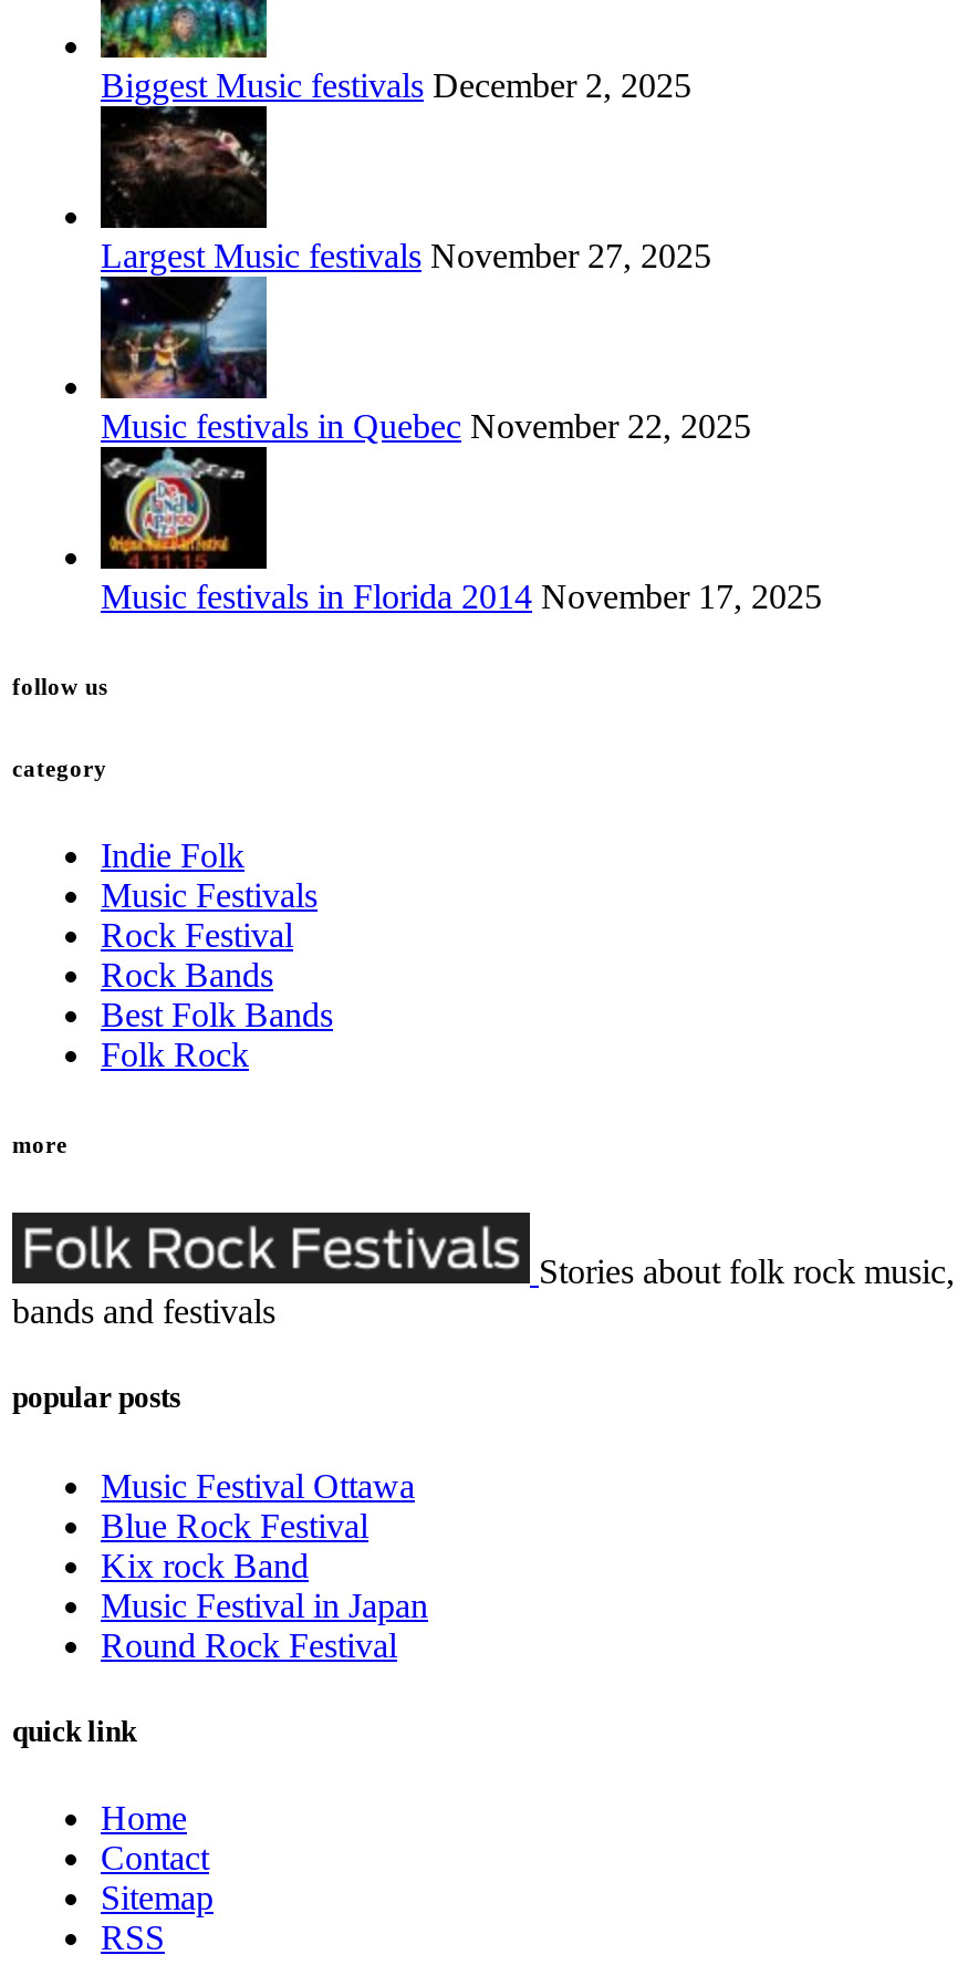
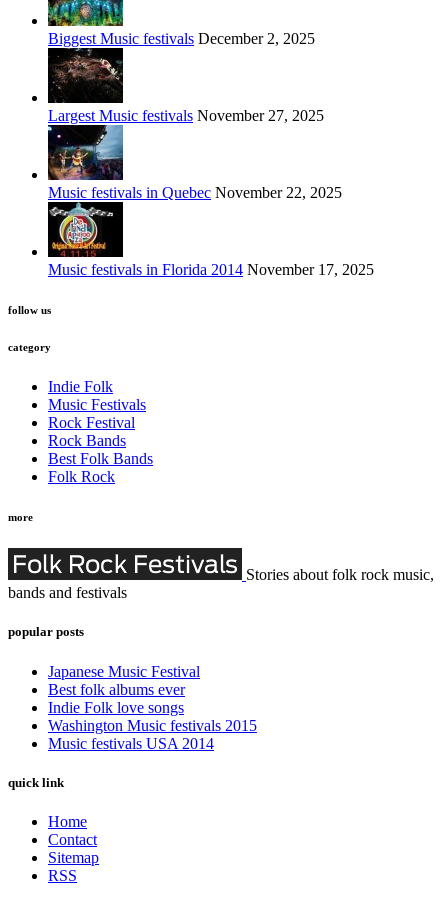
[101,1466,428,1663] Music Festival Ottawa | Blue Rock Festival | Kix rock Band | Music Festival in Japan | Round Rock Festival -> [48,663,257,752] Japanese Music Festival | Best folk albums ever | Indie Folk love songs | Washington Music festivals 2015 | Music festivals USA 2014

